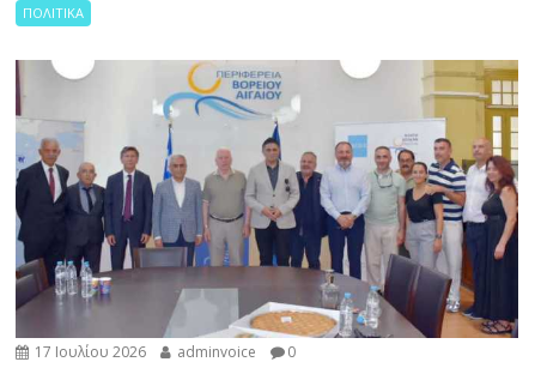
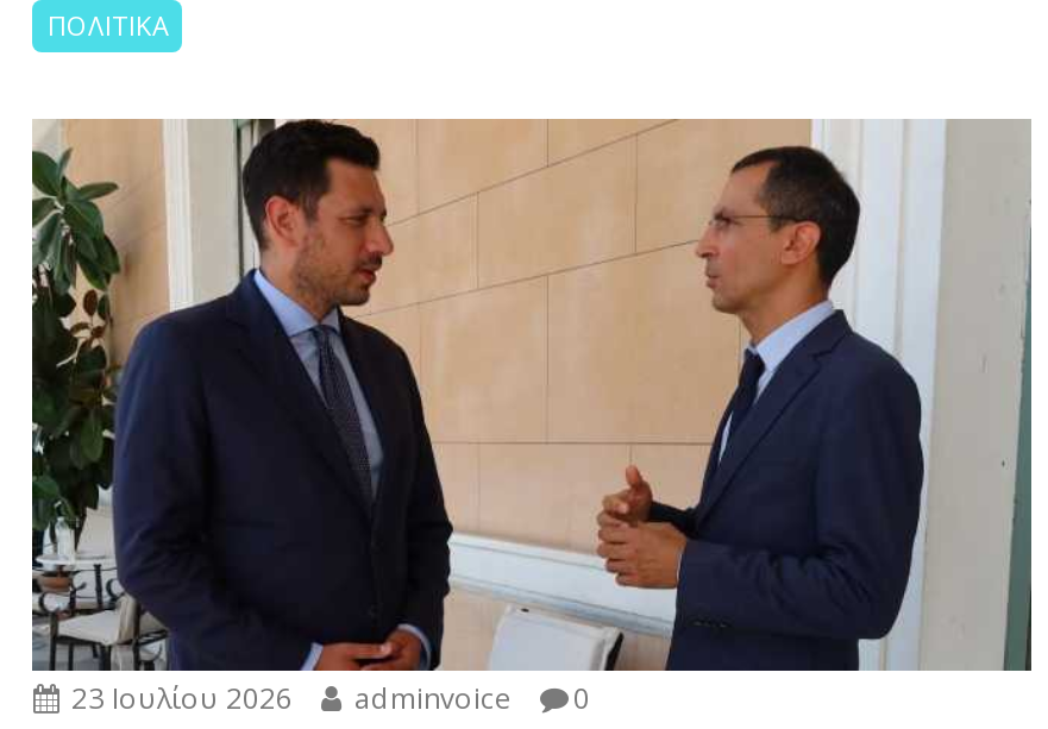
[14,60,519,362] [image] | 17 Ιουλίου 2026 adminvoice 0 -> [30,117,1034,718] [image] | 23 Ιουλίου 2026 adminvoice 0

